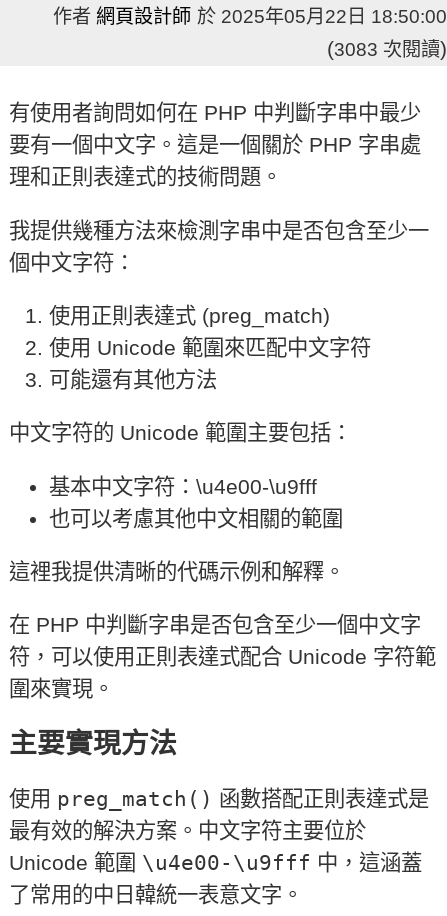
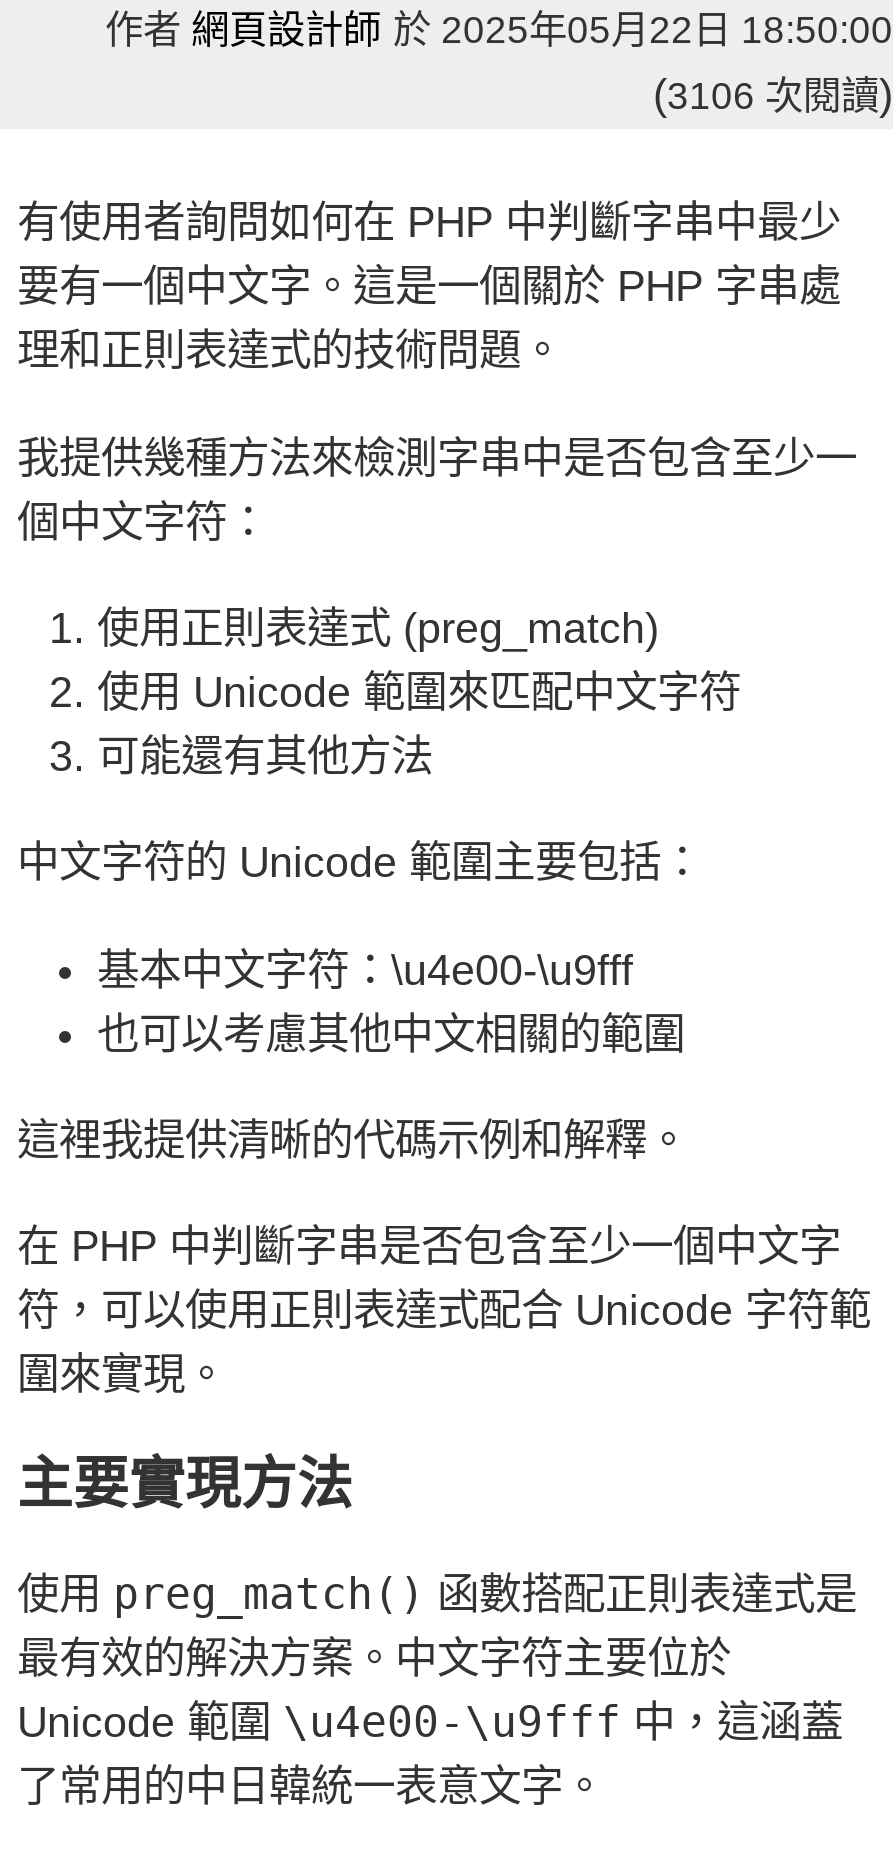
[327,37,447,61] (3083 次閱讀) -> [653,71,893,119] (3106 次閱讀)

